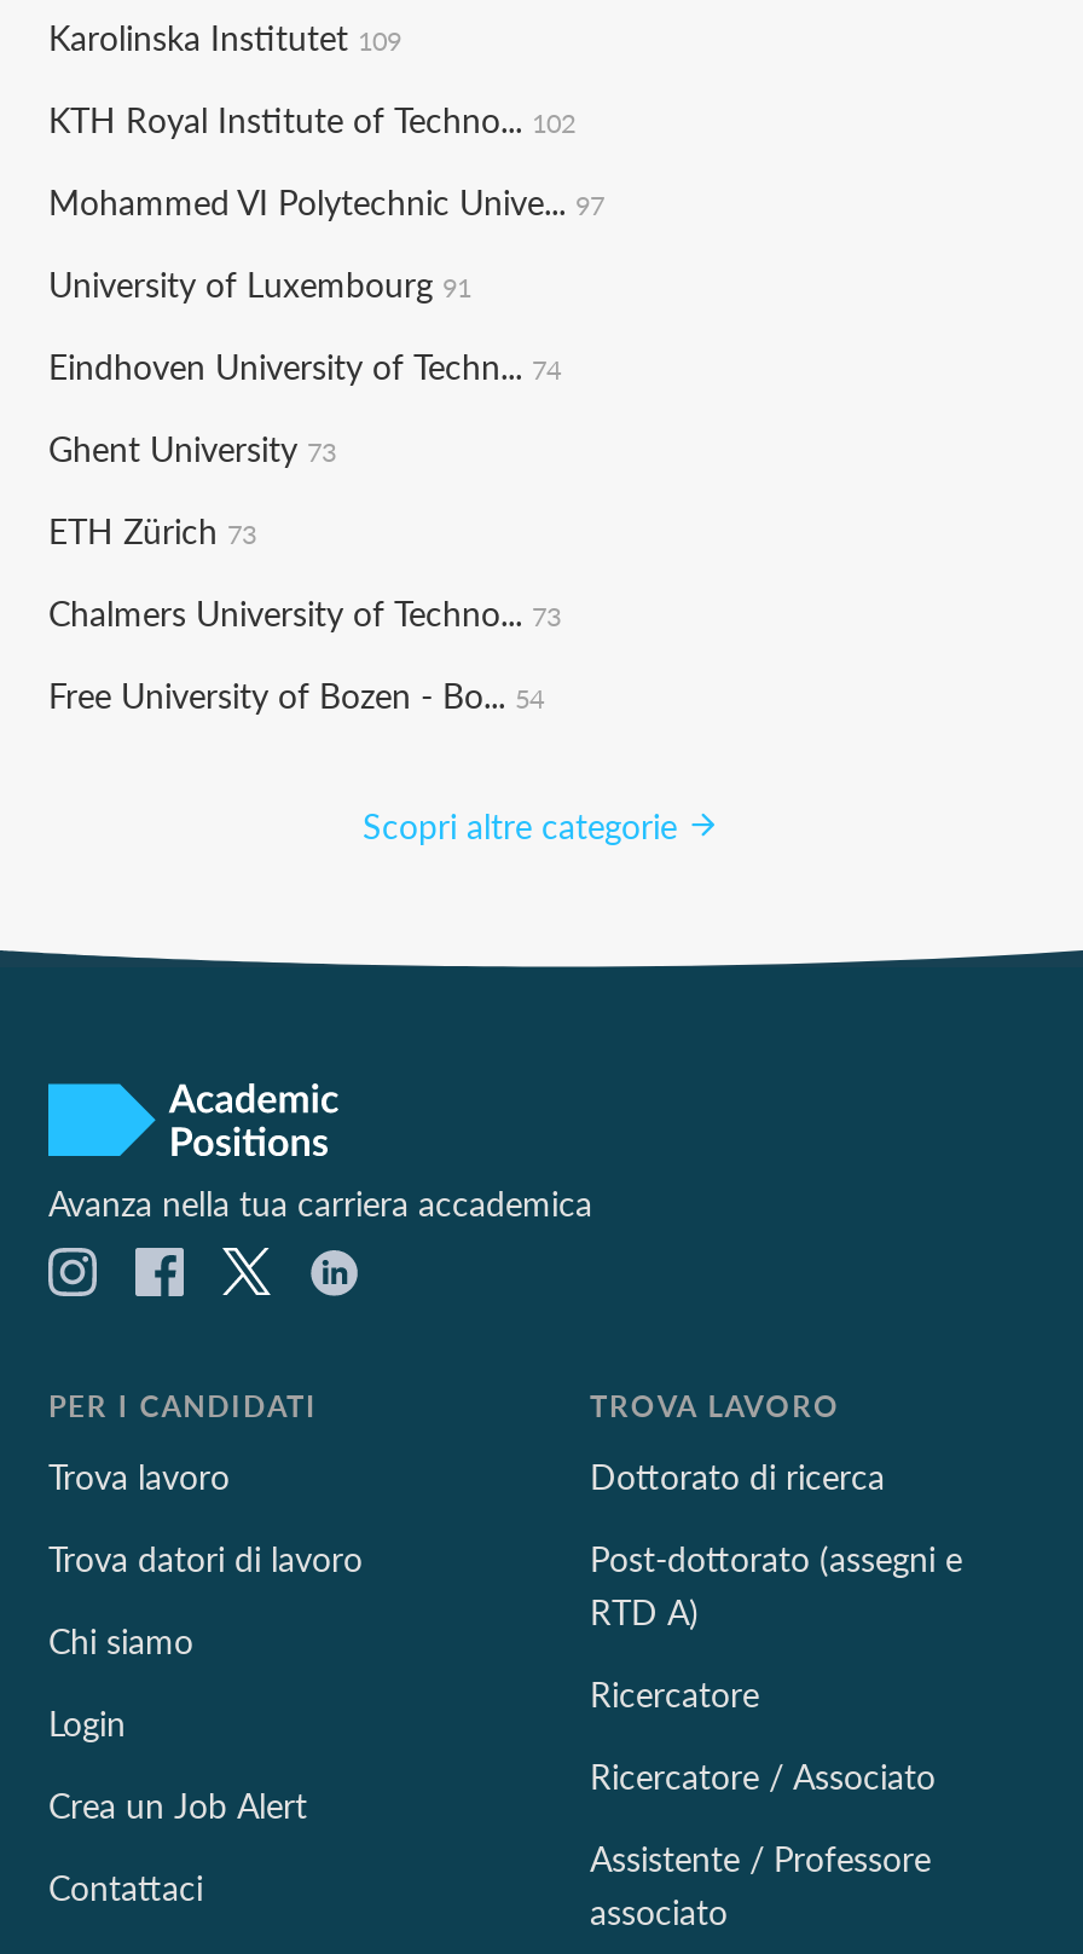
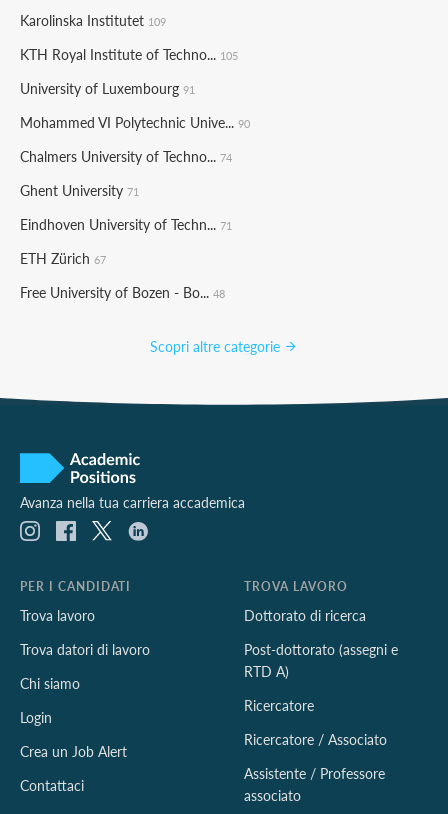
[48,94,604,225] KTH Royal Institute of Techno... 102 | Mohammed VI Polytechnic Unive... 97 -> [20,44,238,64] KTH Royal Institute of Techno... 105
moved [48,259,471,307] -> [20,78,195,98]: University of Luxembourg 91
[48,341,561,718] Eindhoven University of Techn... 74 | Ghent University 73 | ETH Zürich 73 | Chalmers University of Techno... 73 | Free University of Bozen - Bo... 54 -> [20,112,250,302] Mohammed VI Polytechnic Unive... 90 | Chalmers University of Techno... 74 | Ghent University 71 | Eindhoven University of Techn... 71 | ETH Zürich 67 | Free University of Bozen - Bo... 48

